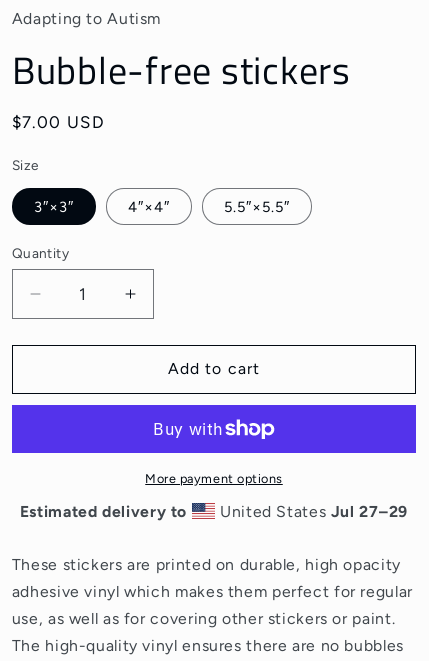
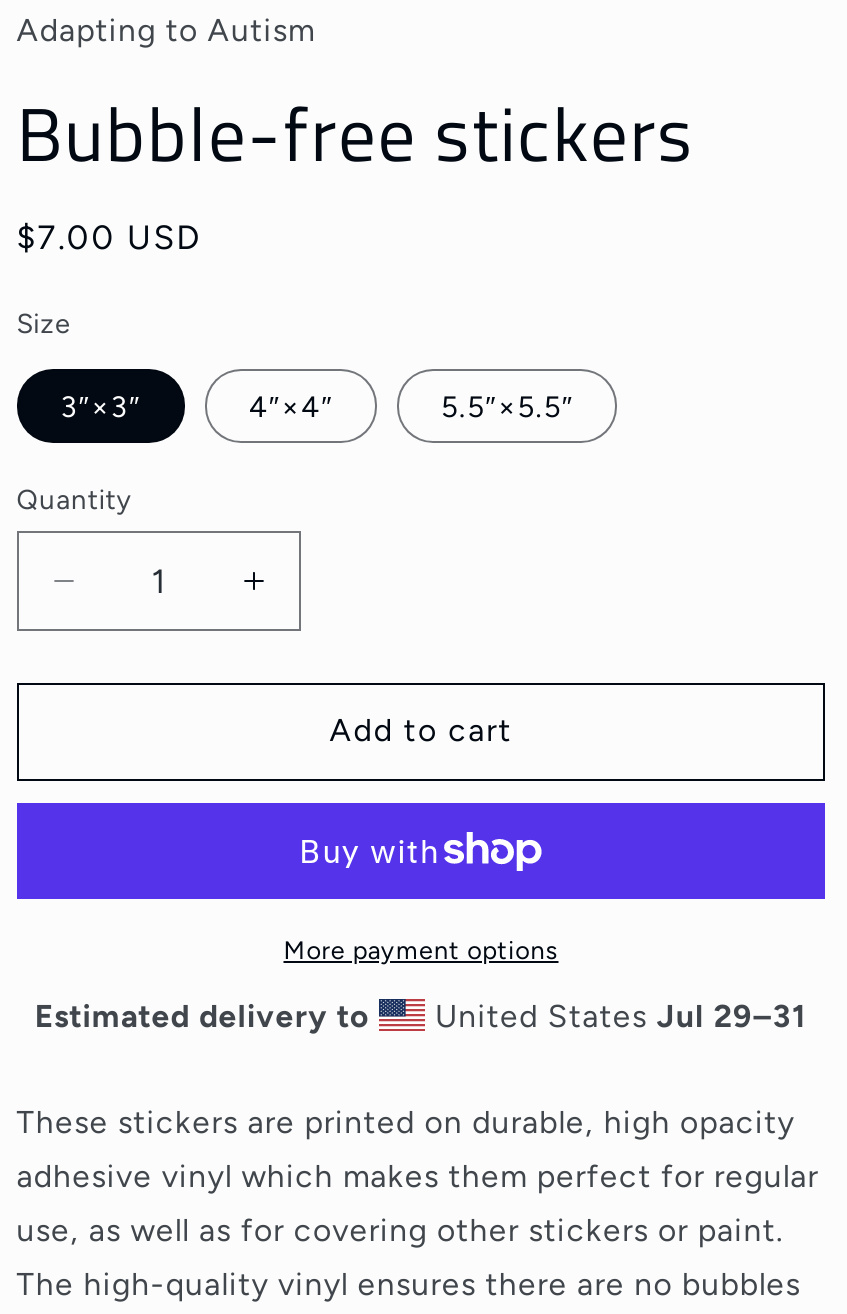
[215,502,408,521] United States Jul 27–29 -> [426,997,807,1035] United States Jul 29–31

